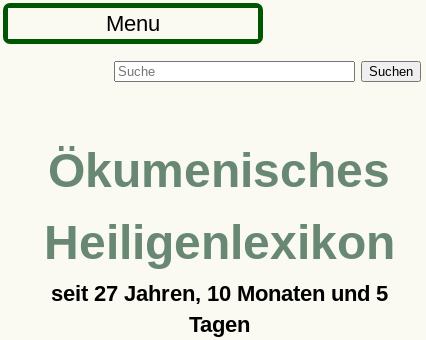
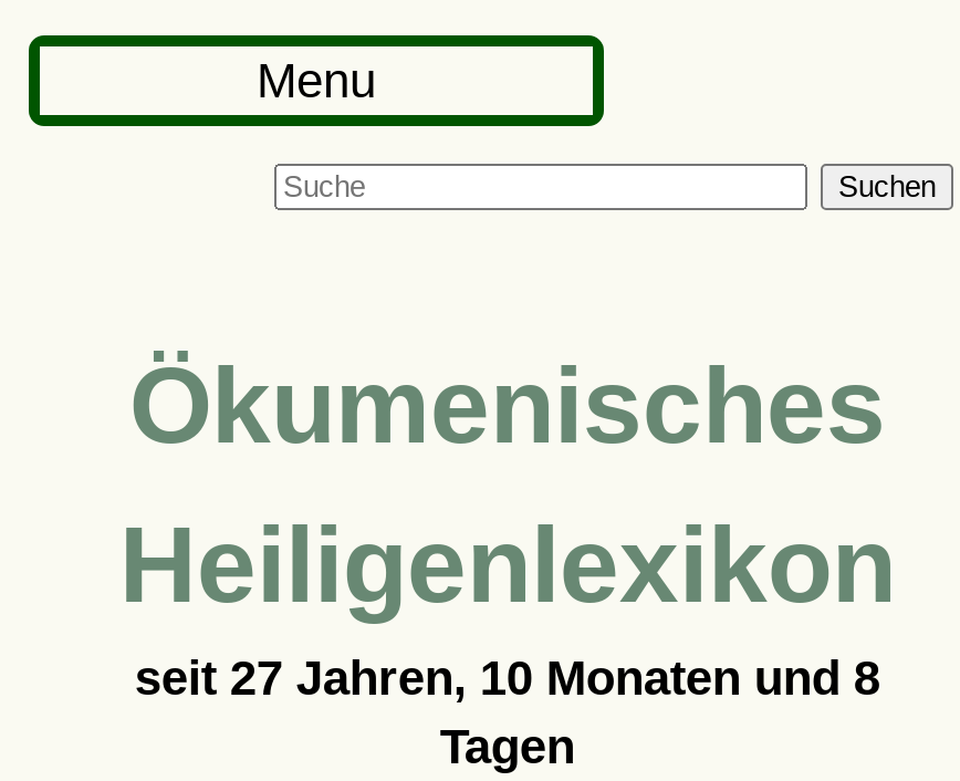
[51,281,388,306] seit 27 Jahren, 10 Monaten und 5 -> [135,650,880,706] seit 27 Jahren, 10 Monaten und 8

